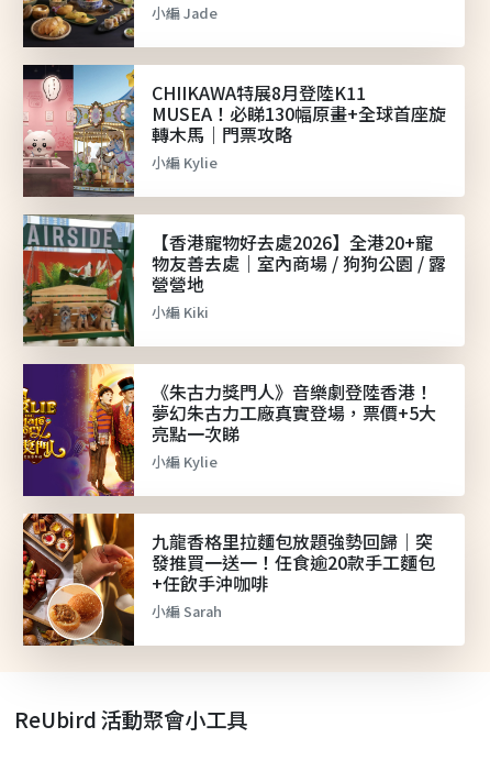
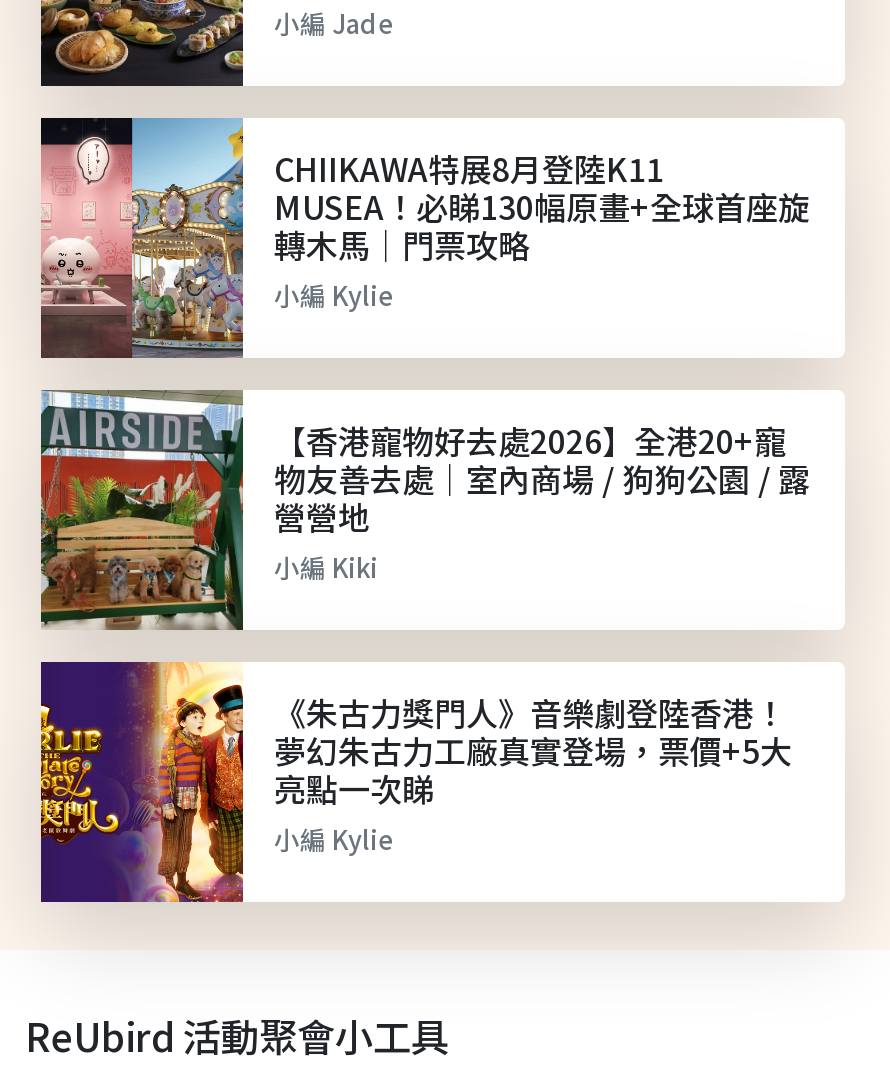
[22,513,435,647] [image] | 九龍香格里拉麵包放題強勢回歸｜突 | 發推買一送一！任食逾20款手工麵包 | +任飲手沖咖啡 | 小編 Sarah -> none

